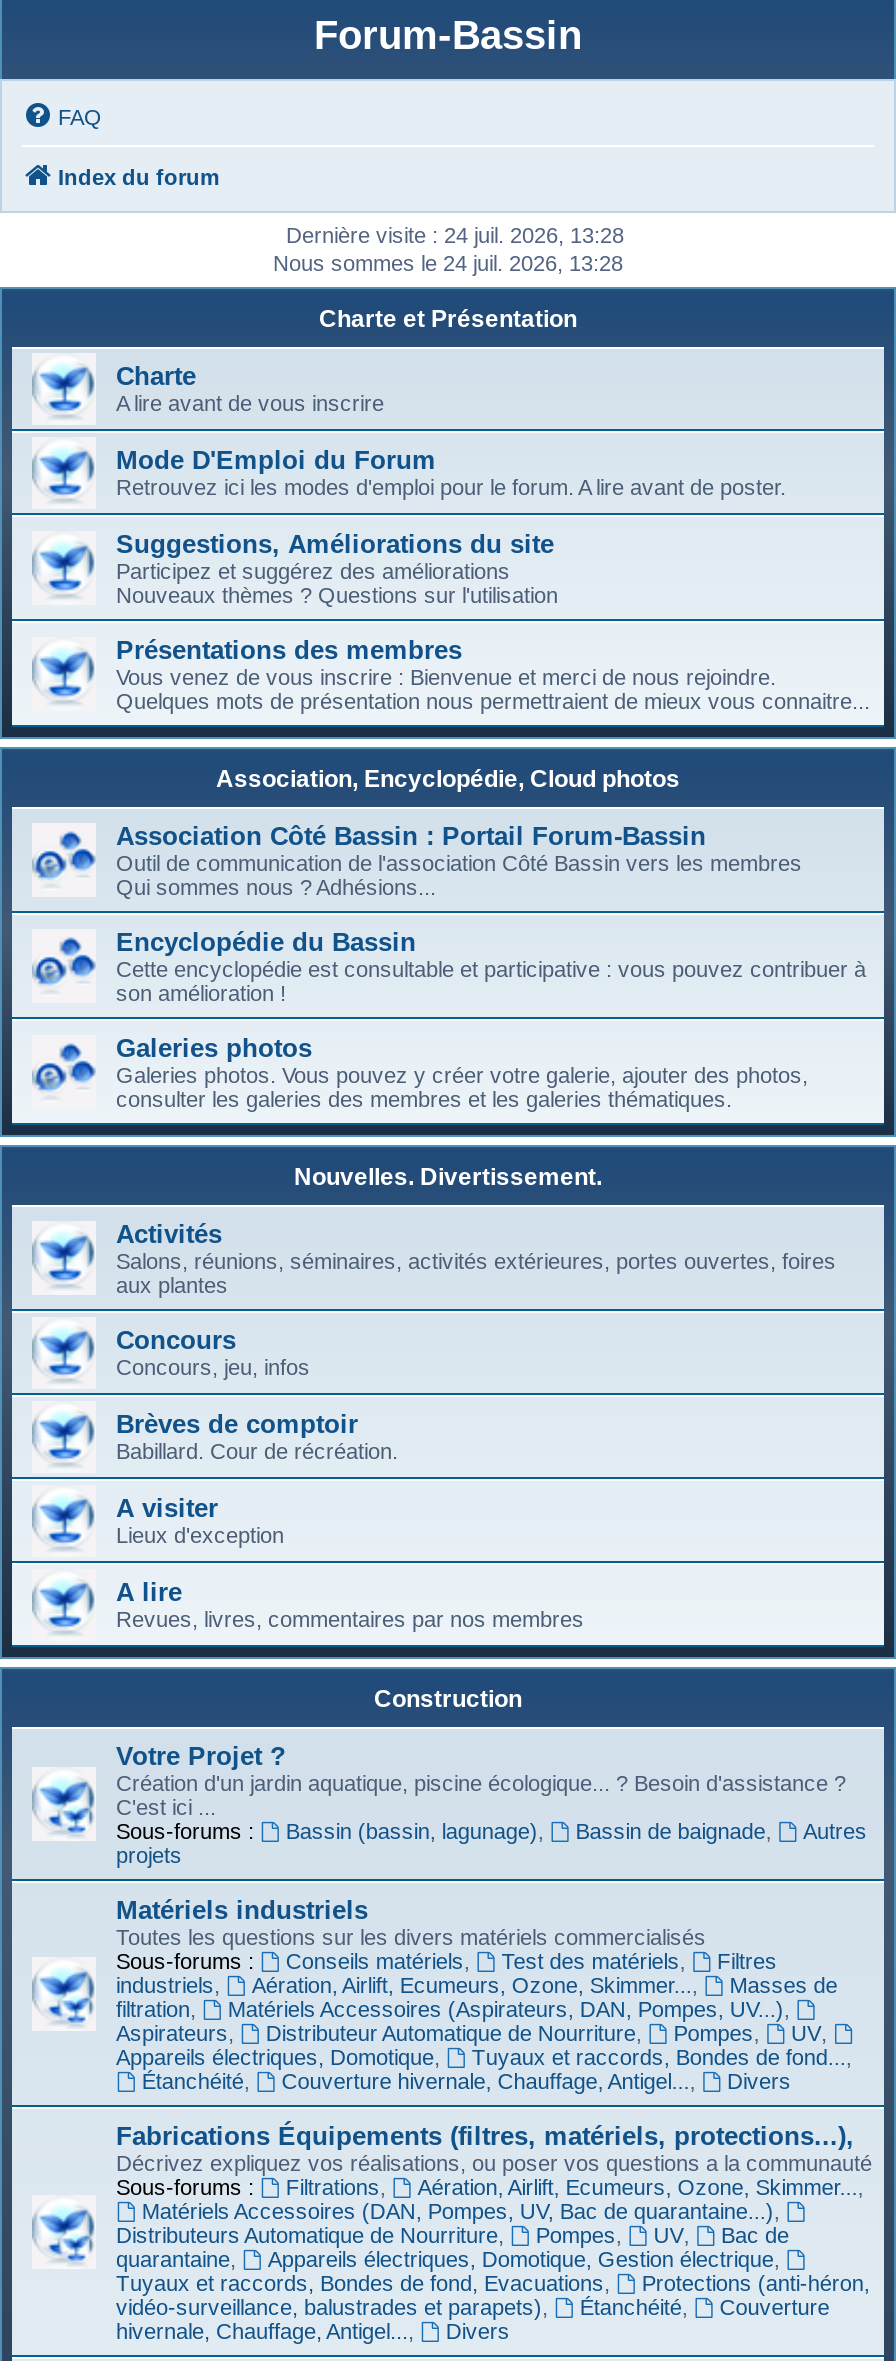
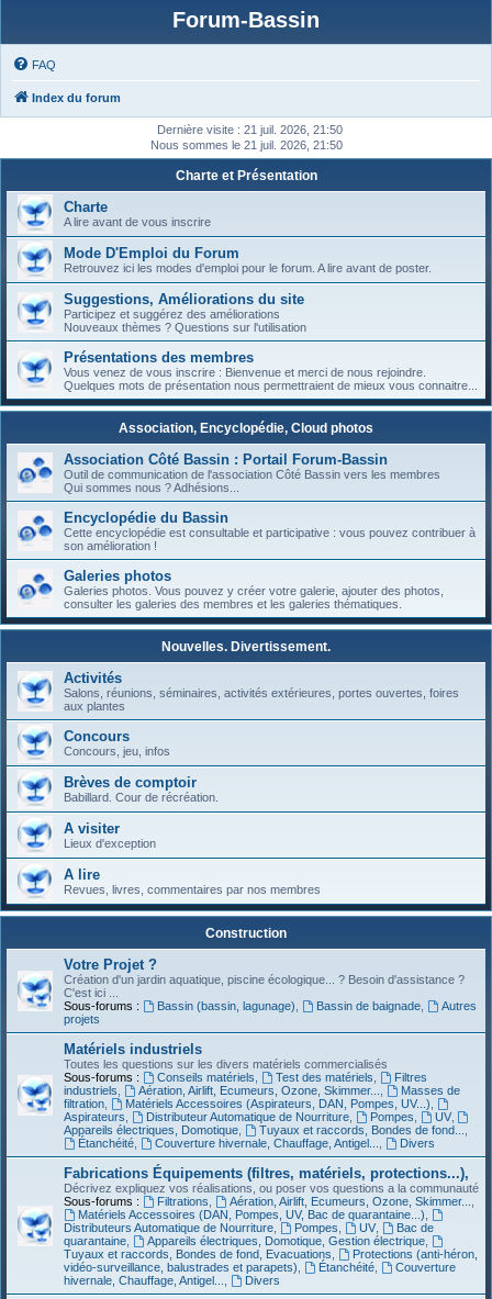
[286,223,624,247] Dernière visite : 24 juil. 2026, 13:28 -> [157,123,343,136] Dernière visite : 21 juil. 2026, 21:50
[273,251,623,275] Nous sommes le 24 juil. 2026, 13:28 -> [150,138,342,152] Nous sommes le 21 juil. 2026, 21:50

